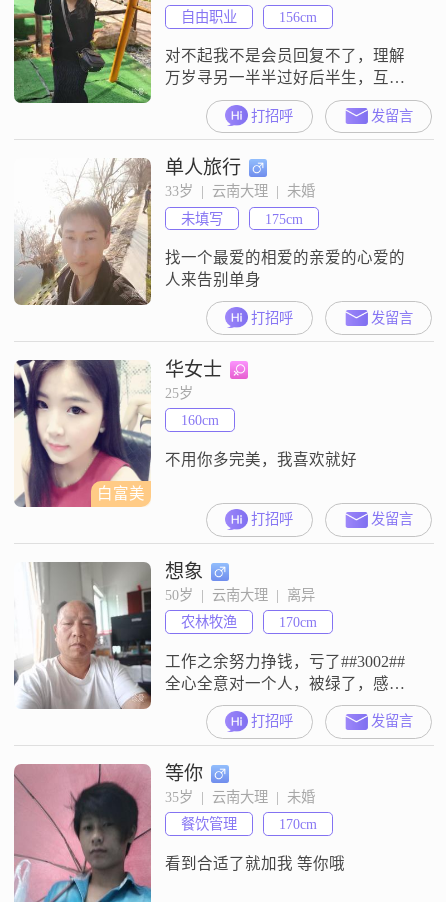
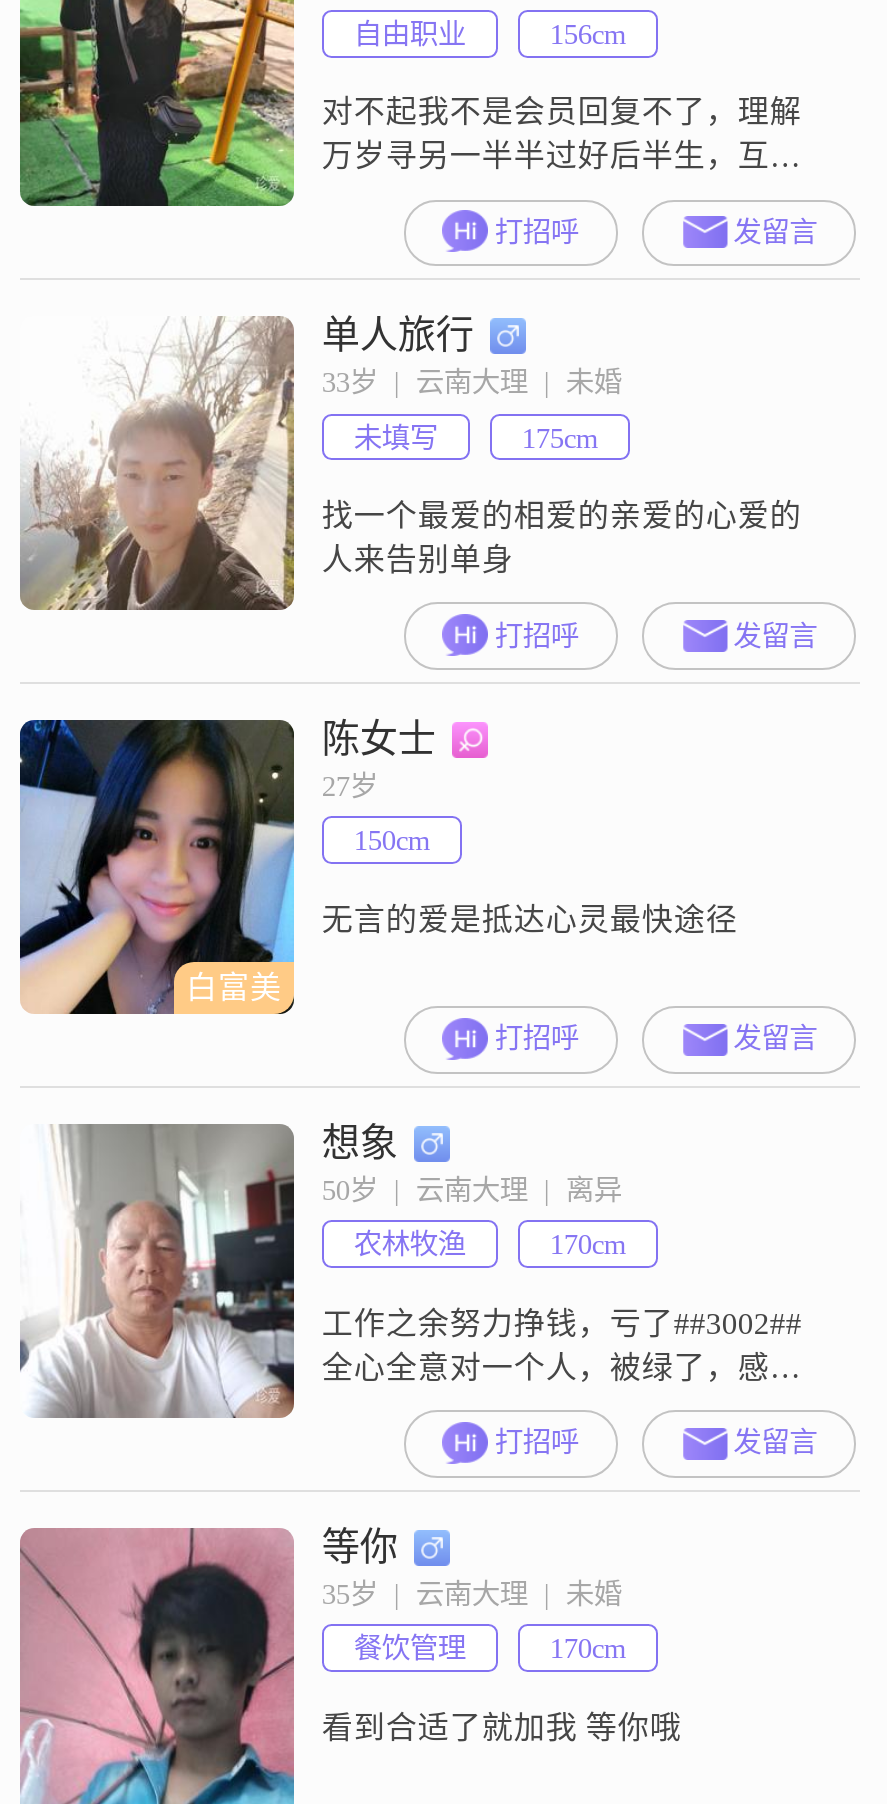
[14,359,227,508] [image] | 华女士 | 25岁 -> [18,718,446,1016] [image] | 陈女士 | 27岁
[181,412,219,428] 160cm -> [354,825,430,857] 150cm
[165,451,357,468] 不用你多完美，我喜欢就好 -> [322,902,738,936] 无言的爱是抵达心灵最快途径

